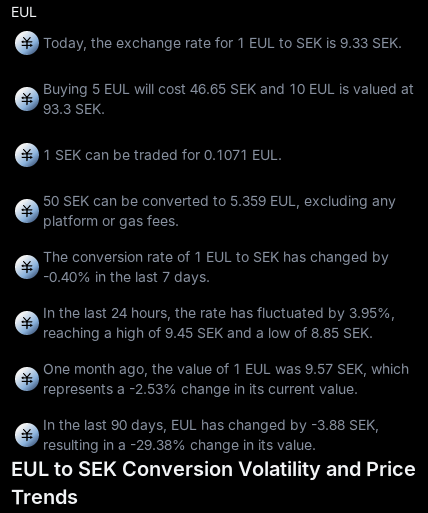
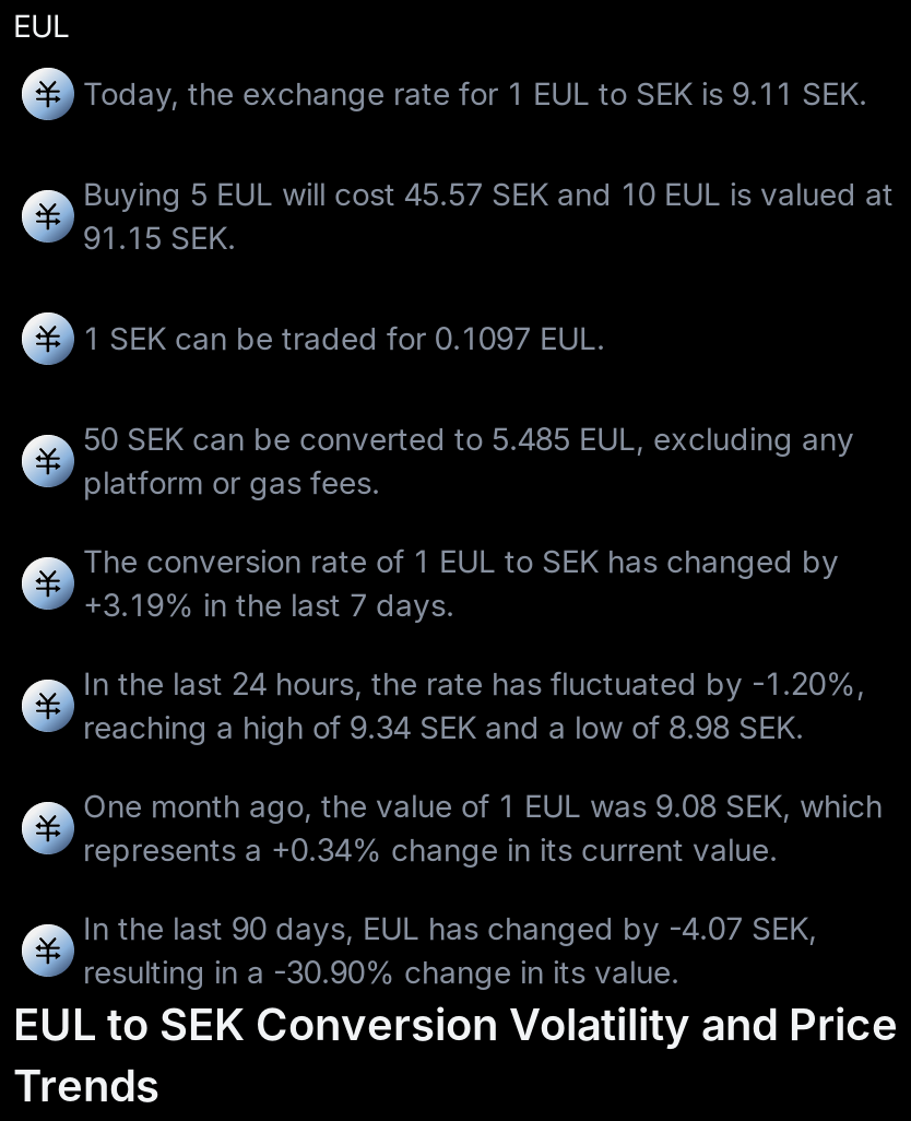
[43,34,402,51] Today, the exchange rate for 1 EUL to SEK is 9.33 SEK. -> [83,75,867,112] Today, the exchange rate for 1 EUL to SEK is 9.11 SEK.
[43,80,414,97] Buying 5 EUL will cost 46.65 SEK and 10 EUL is valued at -> [83,176,894,213] Buying 5 EUL will cost 45.57 SEK and 10 EUL is valued at
[43,100,105,117] 93.3 SEK. -> [83,219,236,257] 91.15 SEK.
[43,146,282,163] 1 SEK can be traded for 0.1071 EUL. -> [83,320,605,357] 1 SEK can be traded for 0.1097 EUL.
[43,192,396,209] 50 SEK can be converted to 5.359 EUL, excluding any -> [83,420,854,458] 50 SEK can be converted to 5.485 EUL, excluding any
[43,268,210,285] -0.40% in the last 7 days. -> [83,587,454,624] +3.19% in the last 7 days.
[43,304,395,321] In the last 24 hours, the rate has fluctuated by 3.95%, -> [83,665,865,702] In the last 24 hours, the rate has fluctuated by -1.20%,
[43,324,373,341] reaching a high of 9.45 SEK and a low of 8.85 SEK. -> [83,709,804,746] reaching a high of 9.34 SEK and a low of 8.98 SEK.
[43,360,409,377] One month ago, the value of 1 EUL was 9.57 SEK, which -> [83,788,883,825] One month ago, the value of 1 EUL was 9.08 SEK, which
[43,380,358,397] represents a -2.53% change in its current value. -> [83,831,778,868] represents a +0.34% change in its current value.
[43,416,379,433] In the last 90 days, EUL has changed by -3.88 SEK, -> [83,910,817,947] In the last 90 days, EUL has changed by -4.07 SEK,
[43,436,316,453] resulting in a -29.38% change in its value. -> [83,954,679,991] resulting in a -30.90% change in its value.

